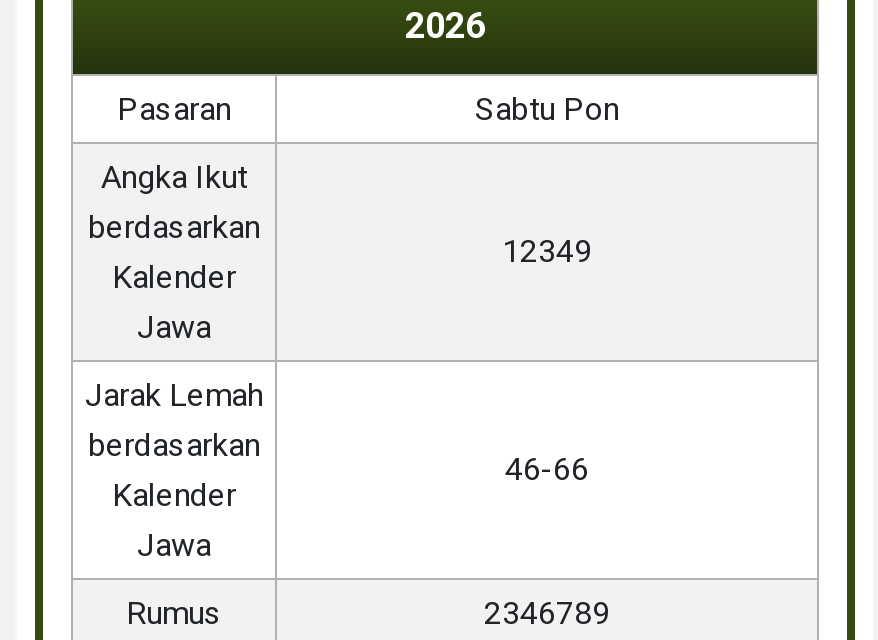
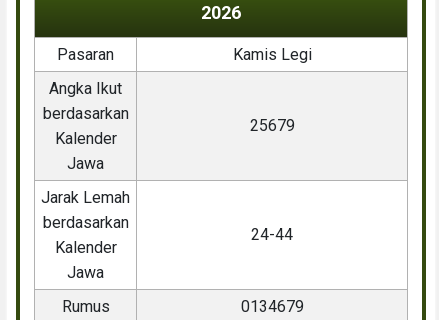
[475,91,619,129] Sabtu Pon -> [232,45,311,64] Kamis Legi
[502,233,592,271] 12349 -> [249,116,294,135] 25679
[505,451,589,489] 46-66 -> [251,225,293,244] 24-44
[484,595,610,633] 2346789 -> [240,297,303,316] 0134679

